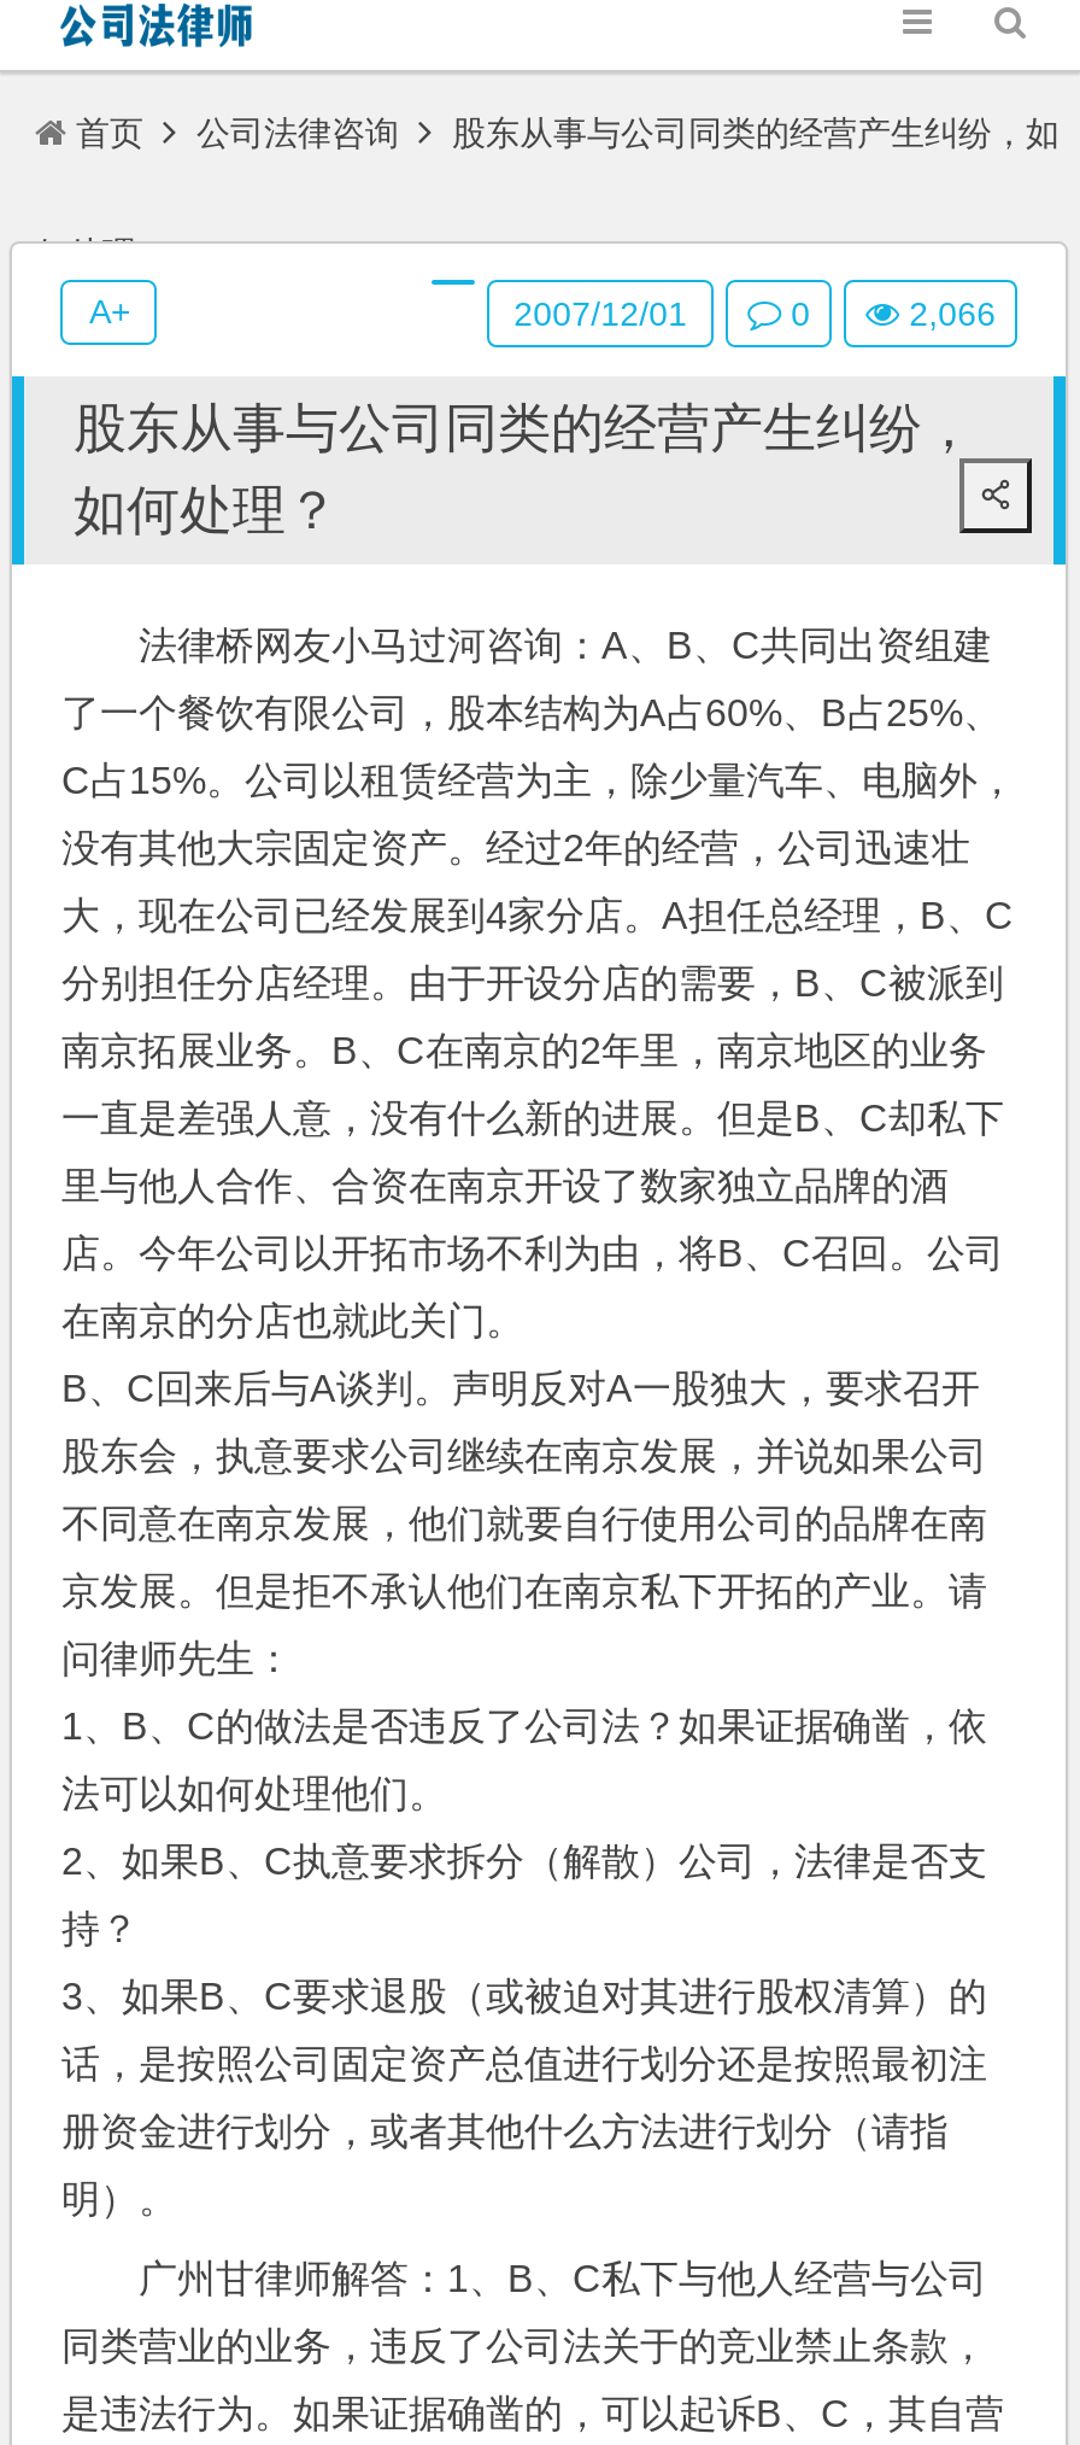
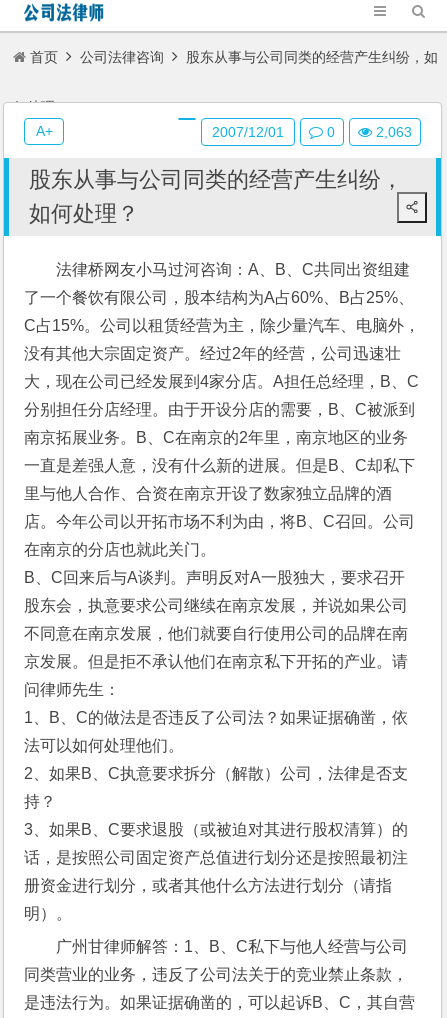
[899,294,996,333] 2,066 -> [372,124,412,140] 2,063

